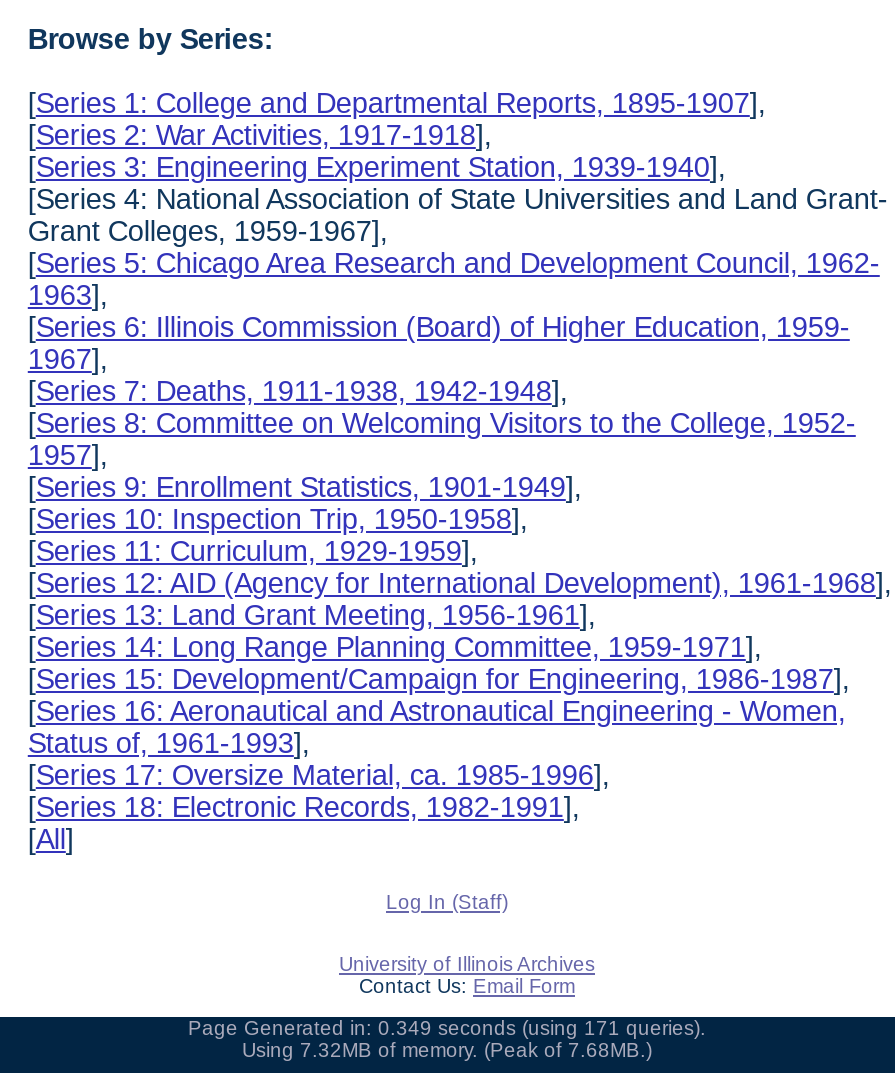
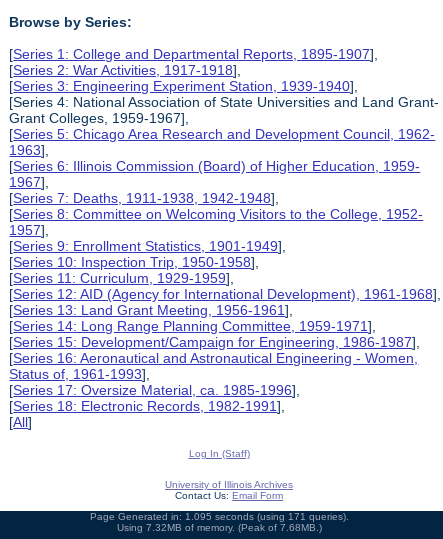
[188,1016,706,1038] Page Generated in: 0.349 seconds (using 171 queries). -> [89,510,348,521] Page Generated in: 1.095 seconds (using 171 queries).

